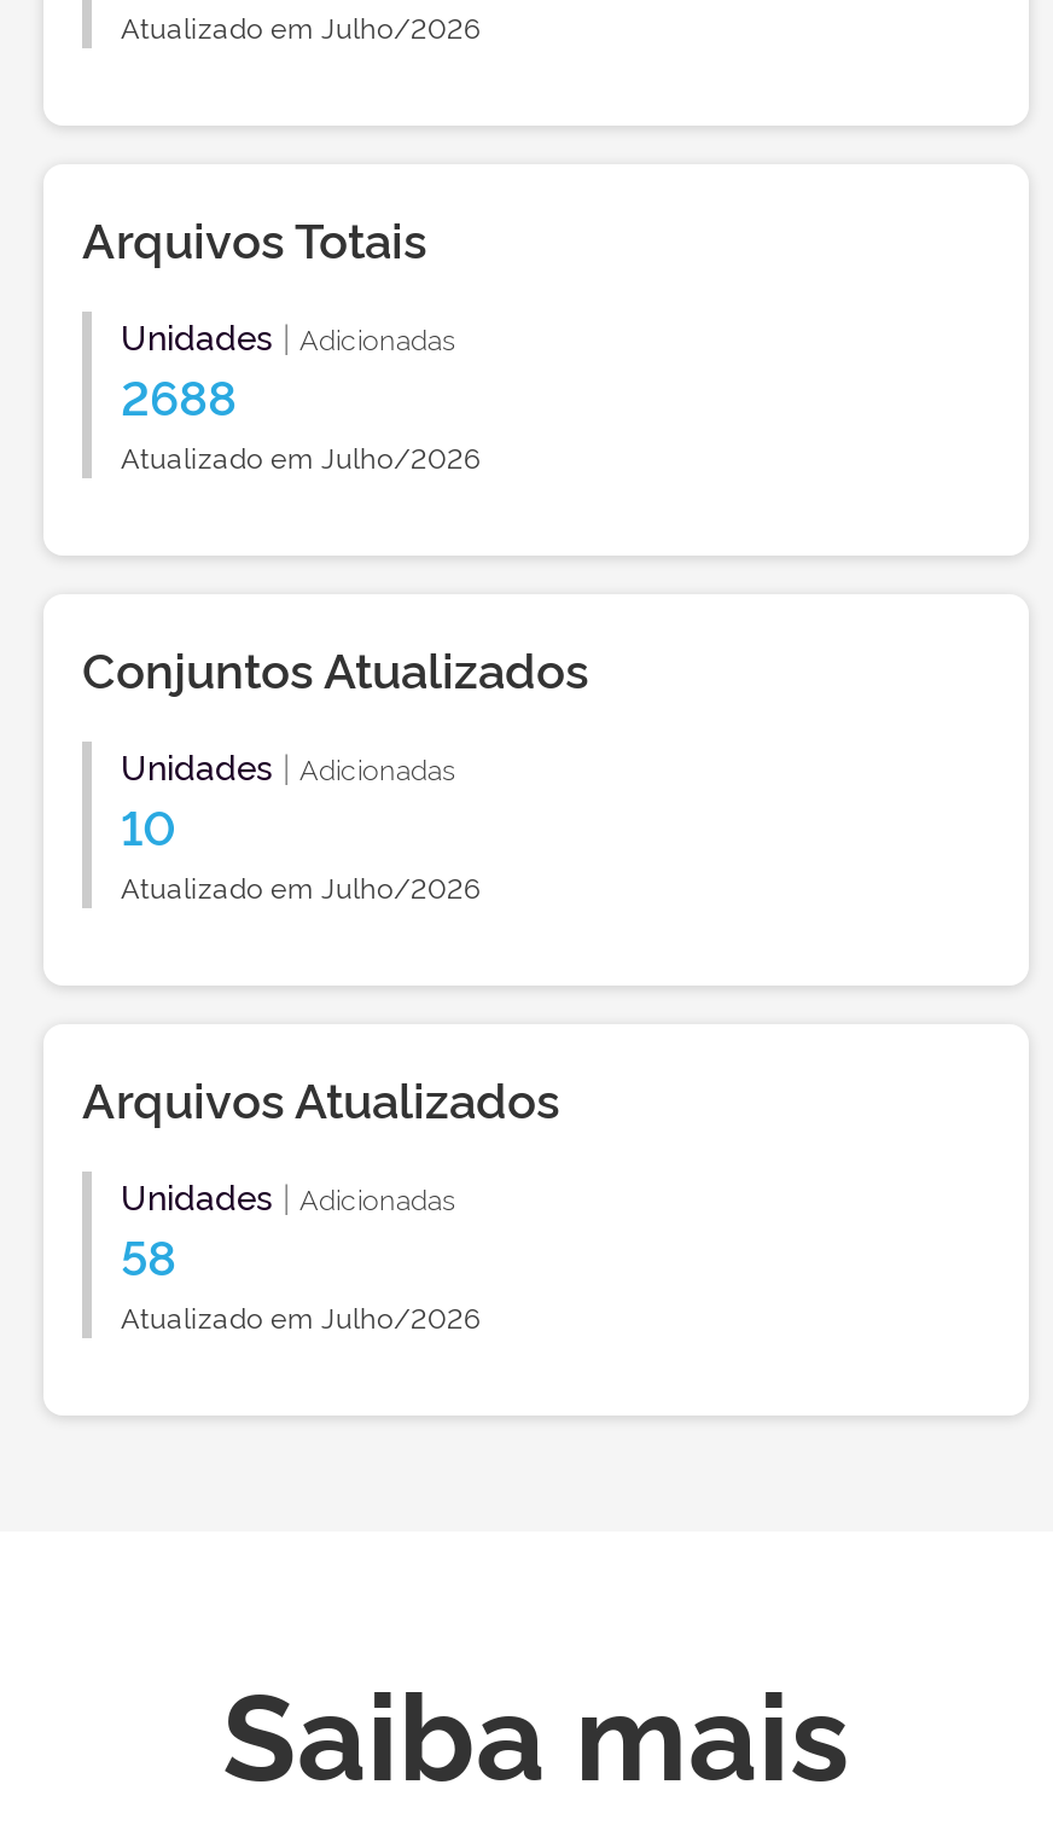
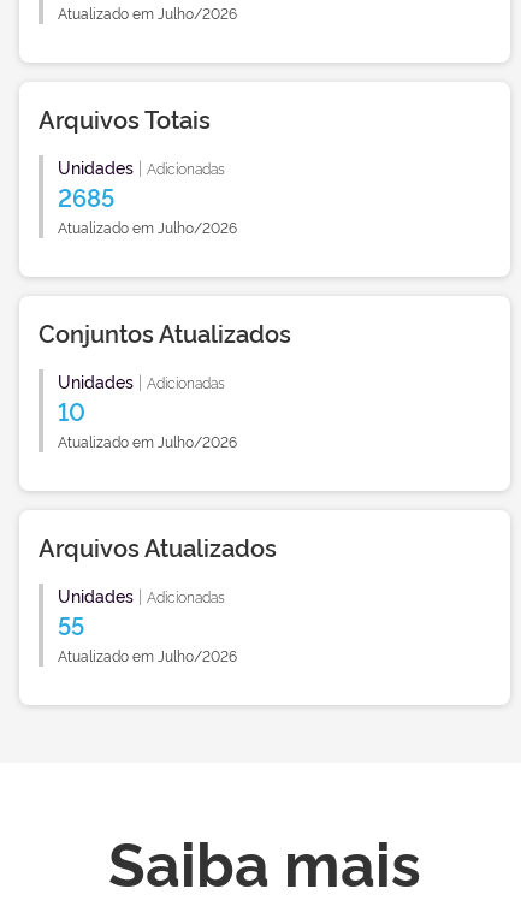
[121,359,237,426] 2688 -> [58,179,114,212] 2685
[121,1219,176,1286] 58 -> [58,607,84,641] 55

